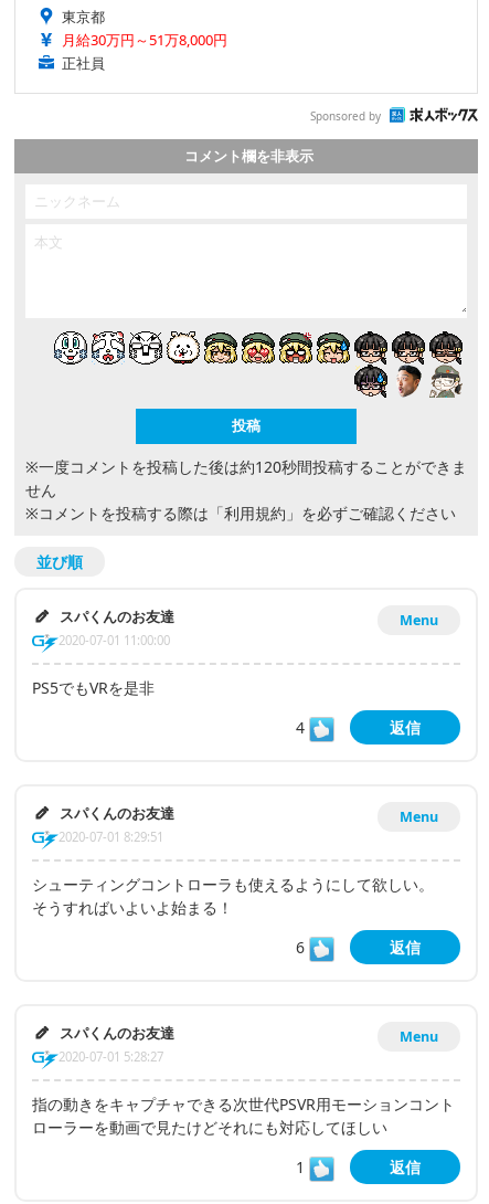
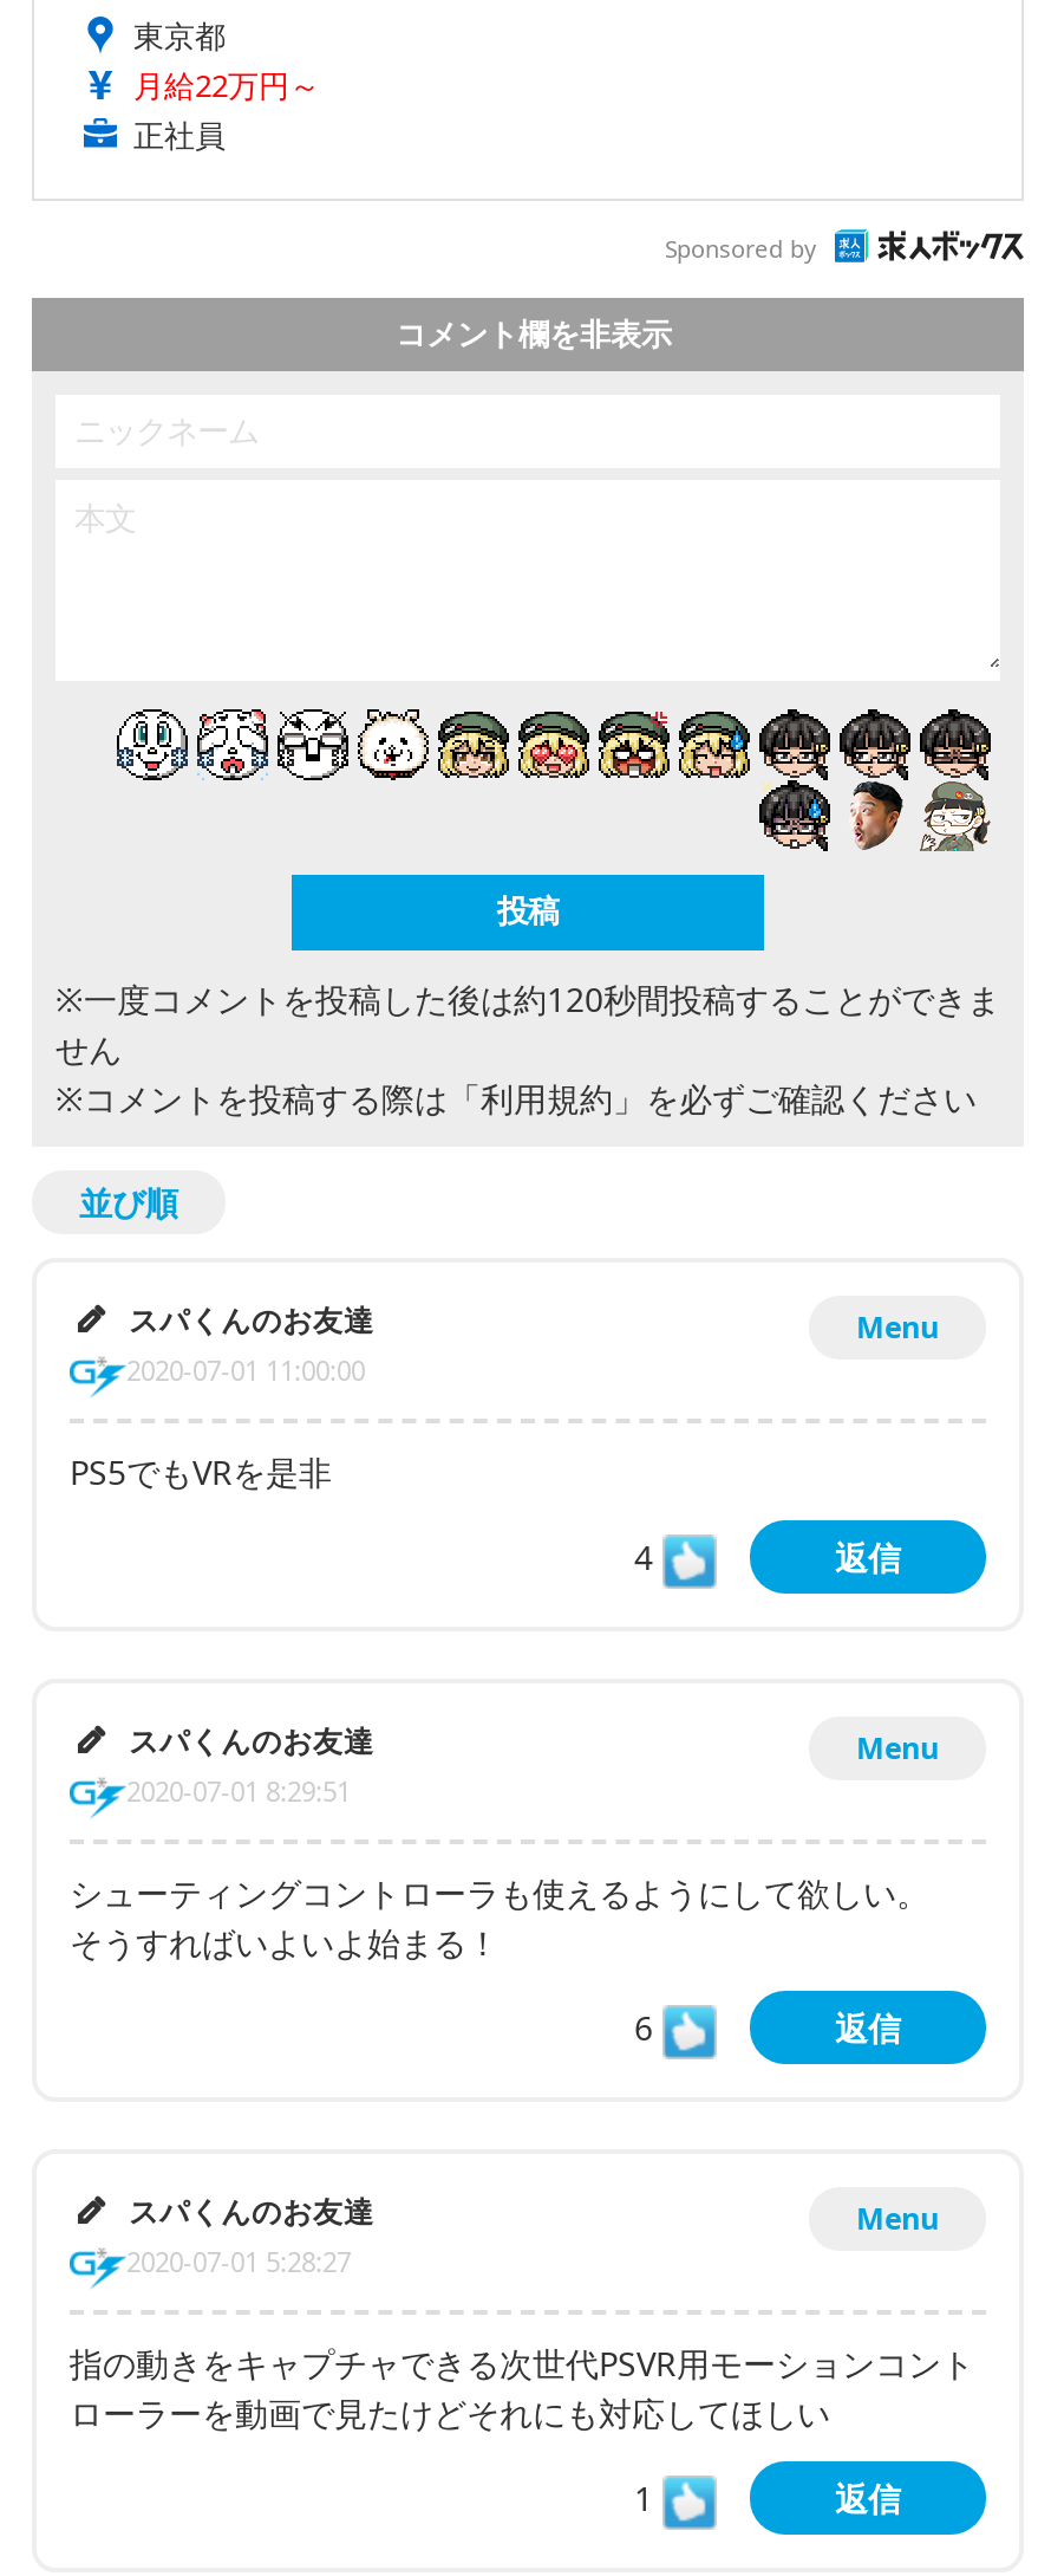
[62,30,227,50] 月給30万円～51万8,000円 -> [133,64,320,106] 月給22万円～

